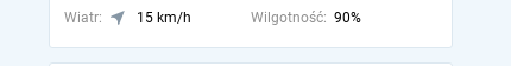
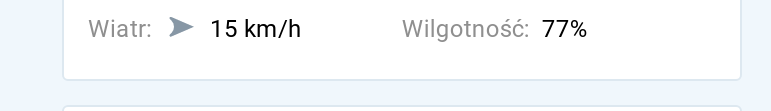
[251,9,361,26] Wilgotność: 90% -> [402,15,588,43] Wilgotność: 77%

